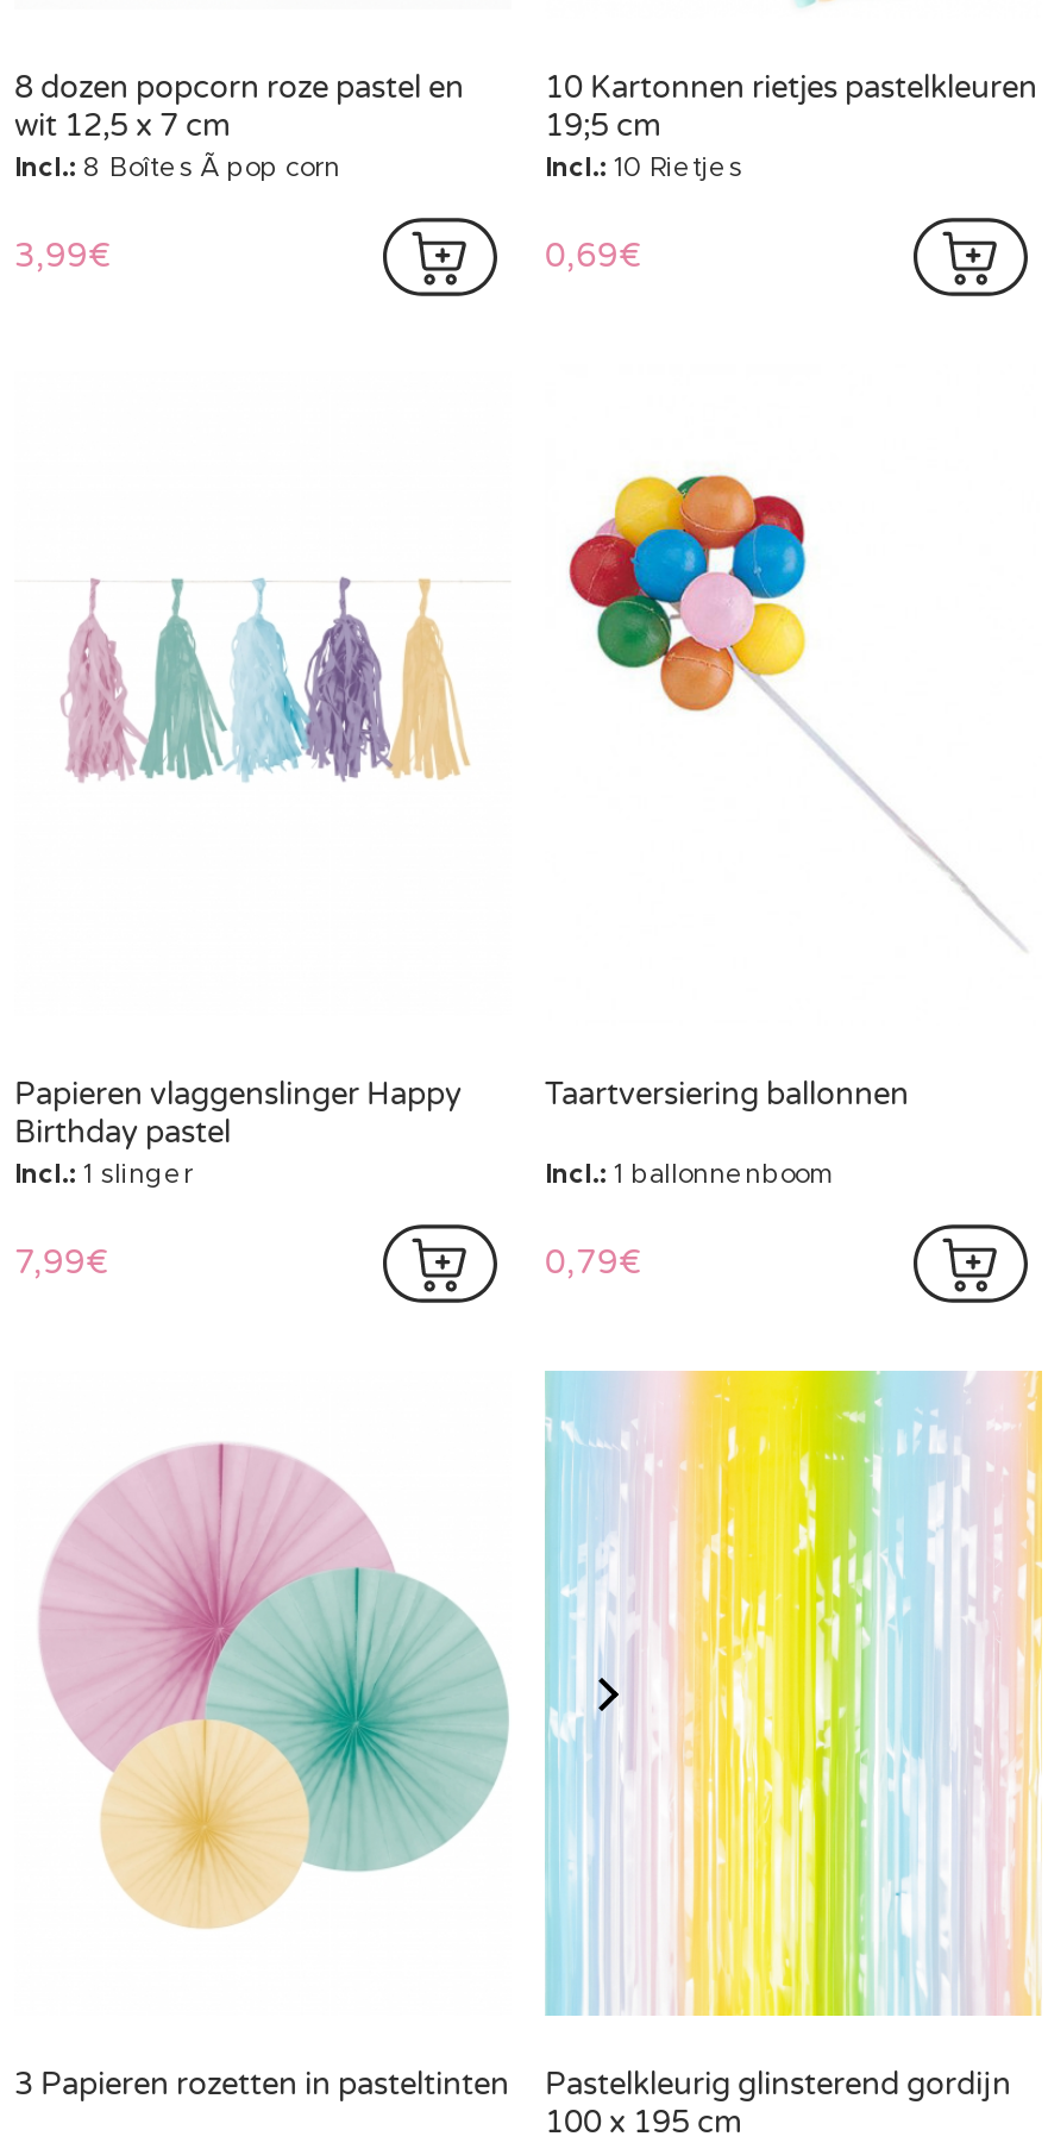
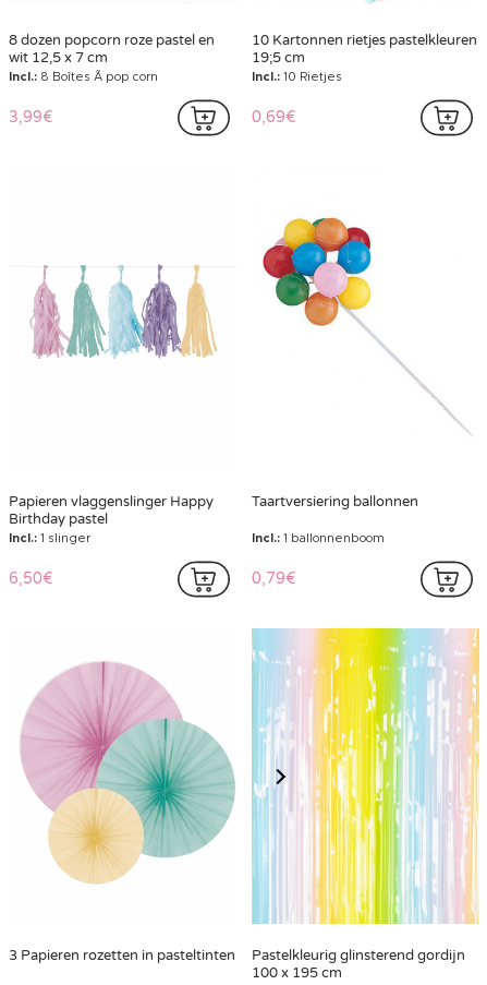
[14,1243,109,1283] 7,99€ -> [9,570,53,588] 6,50€

